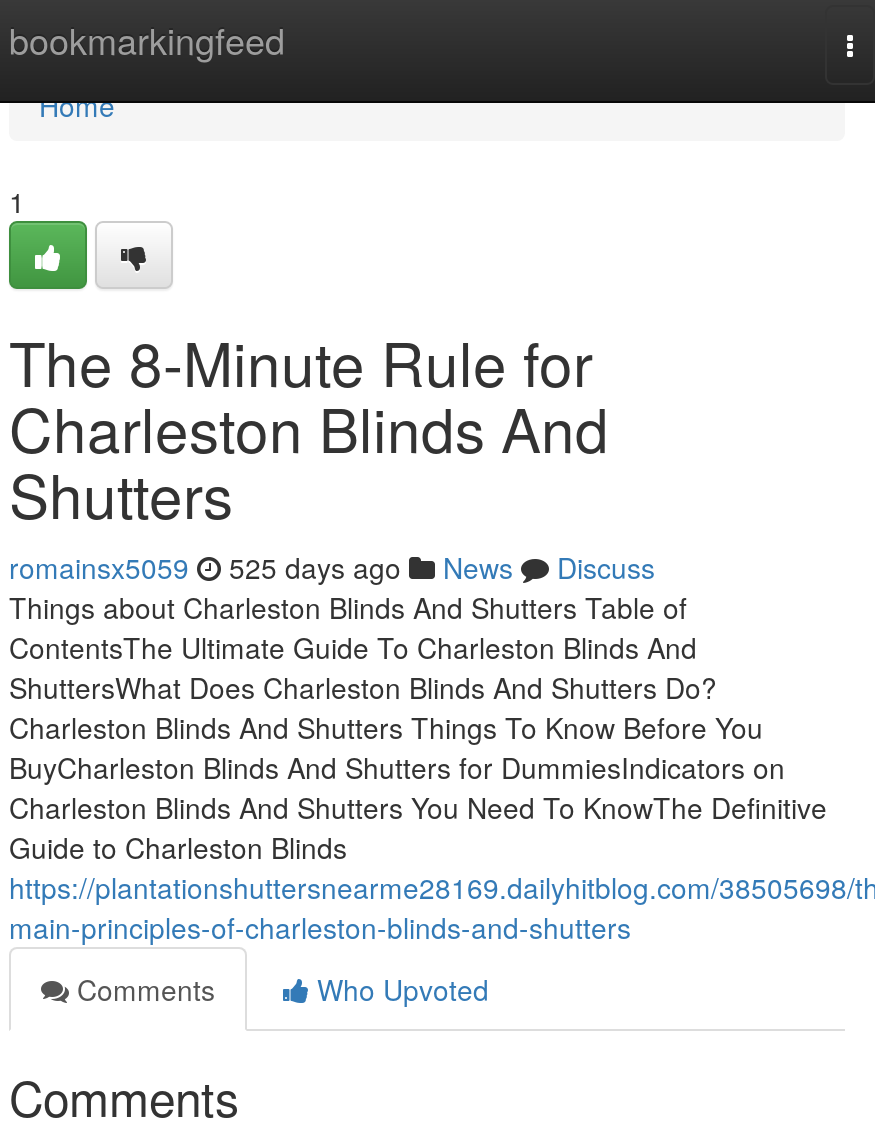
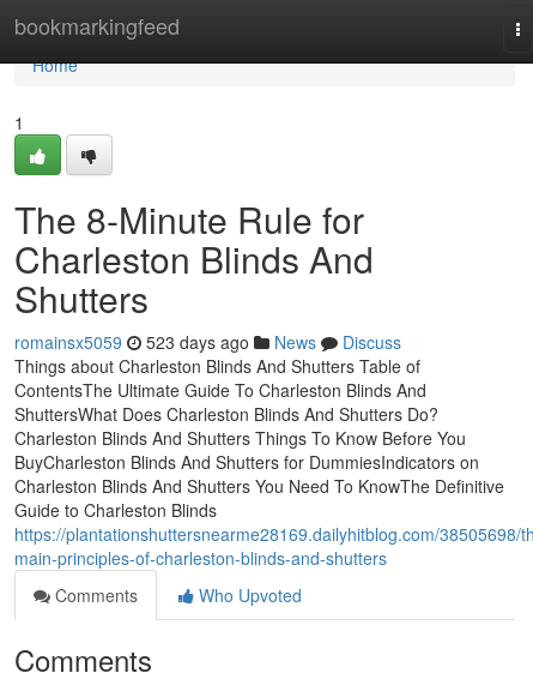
[9,547,655,587] romainsx5059 525 days ago News Discuss -> [14,330,401,354] romainsx5059 523 days ago News Discuss

